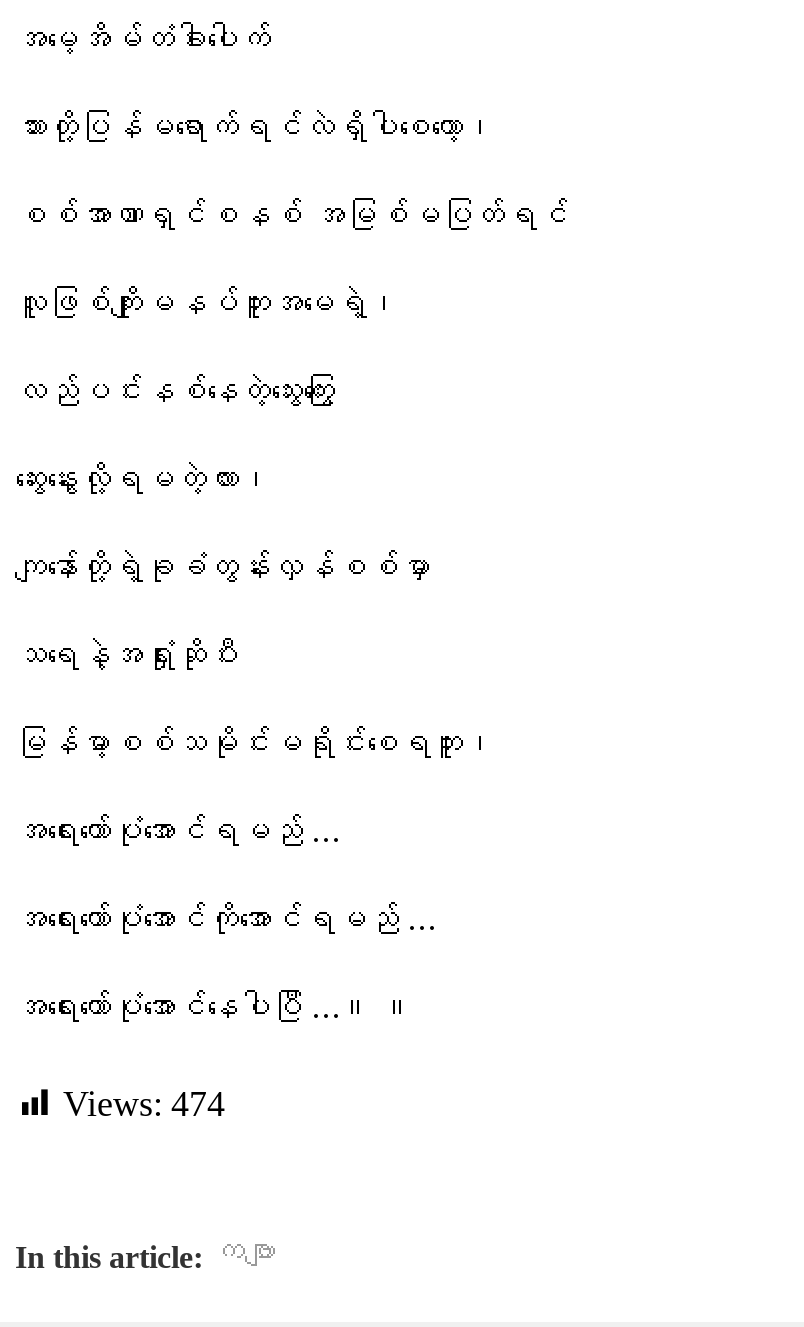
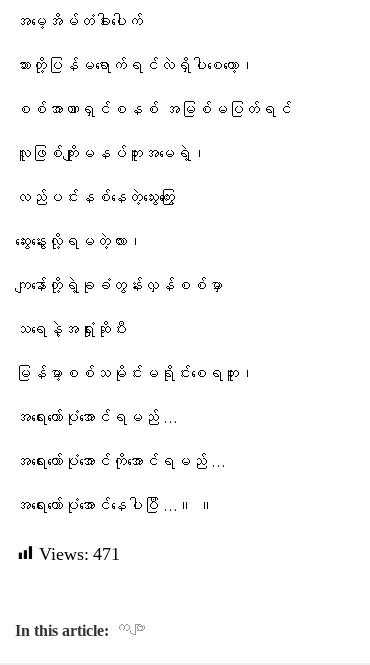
[63,1085,225,1125] Views: 474 -> [39,544,120,564] Views: 471

